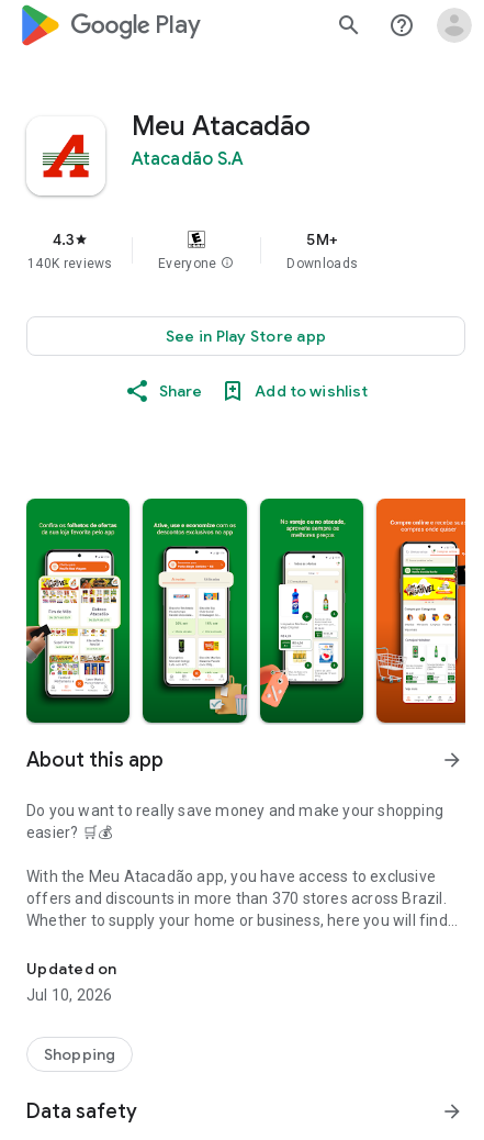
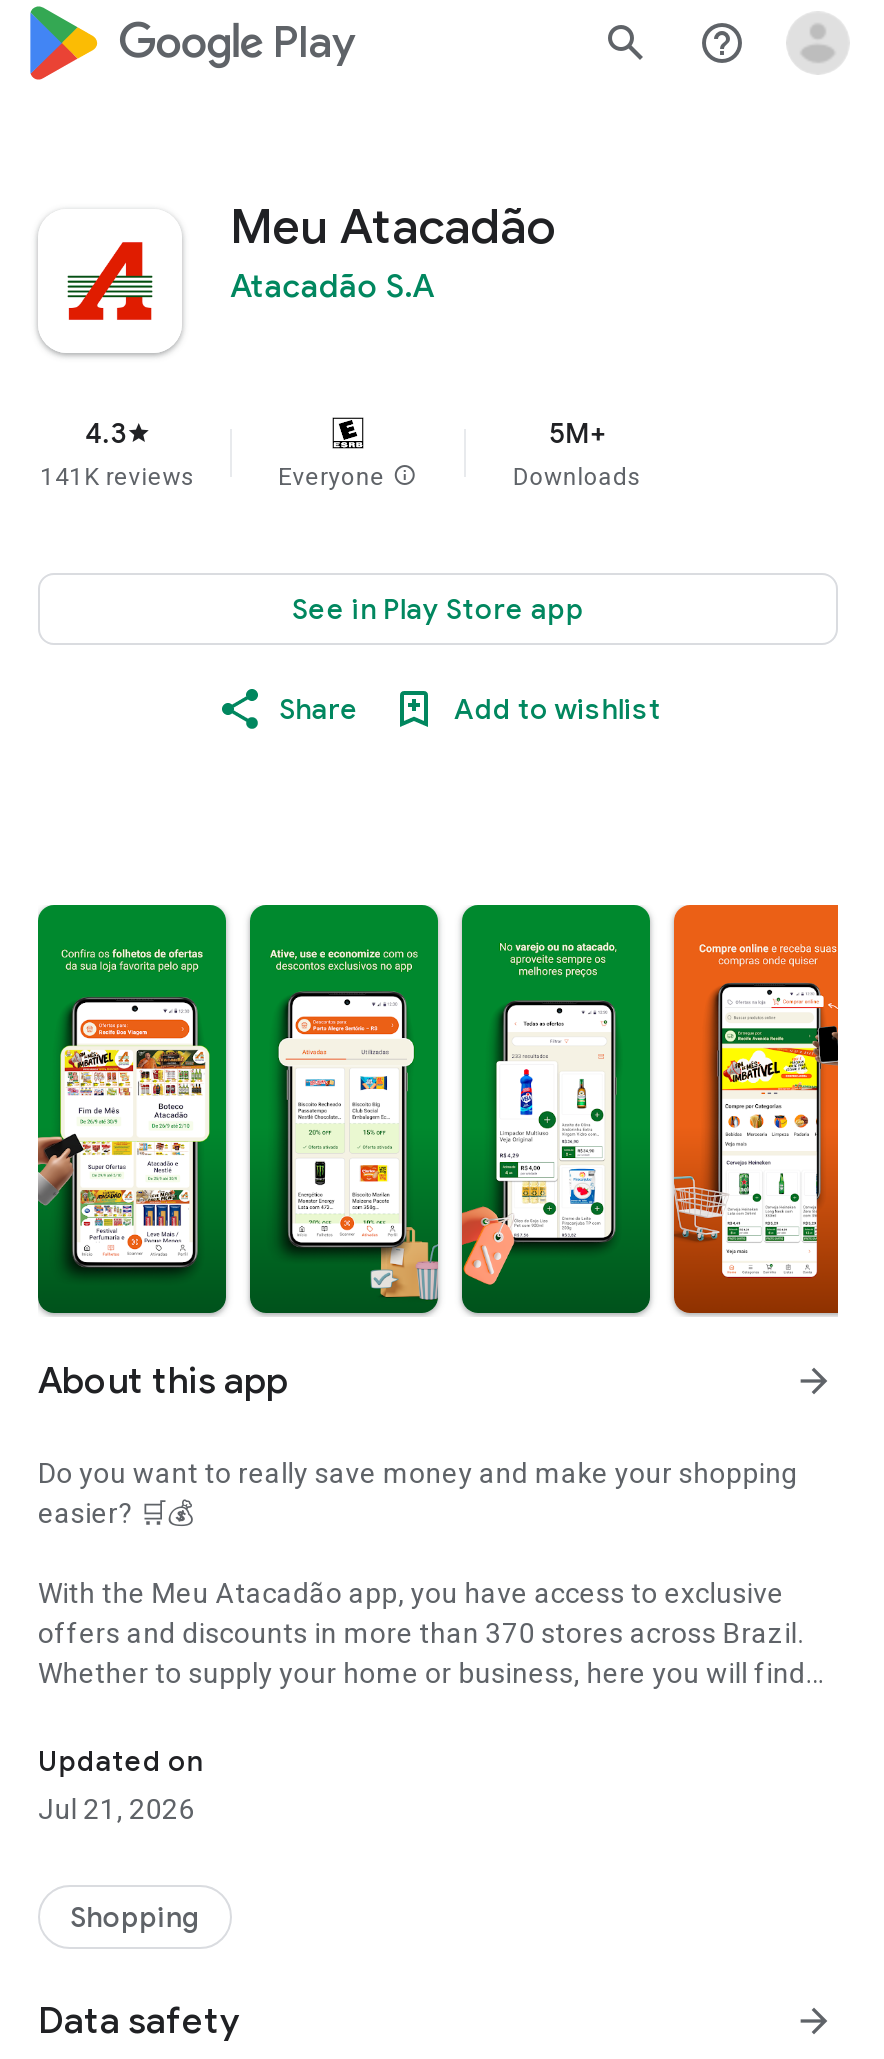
[28,256,113,271] 140K reviews -> [40,463,196,491] 141K reviews
[26,986,112,1004] Jul 10, 2026 -> [38,1793,195,1825] Jul 21, 2026

